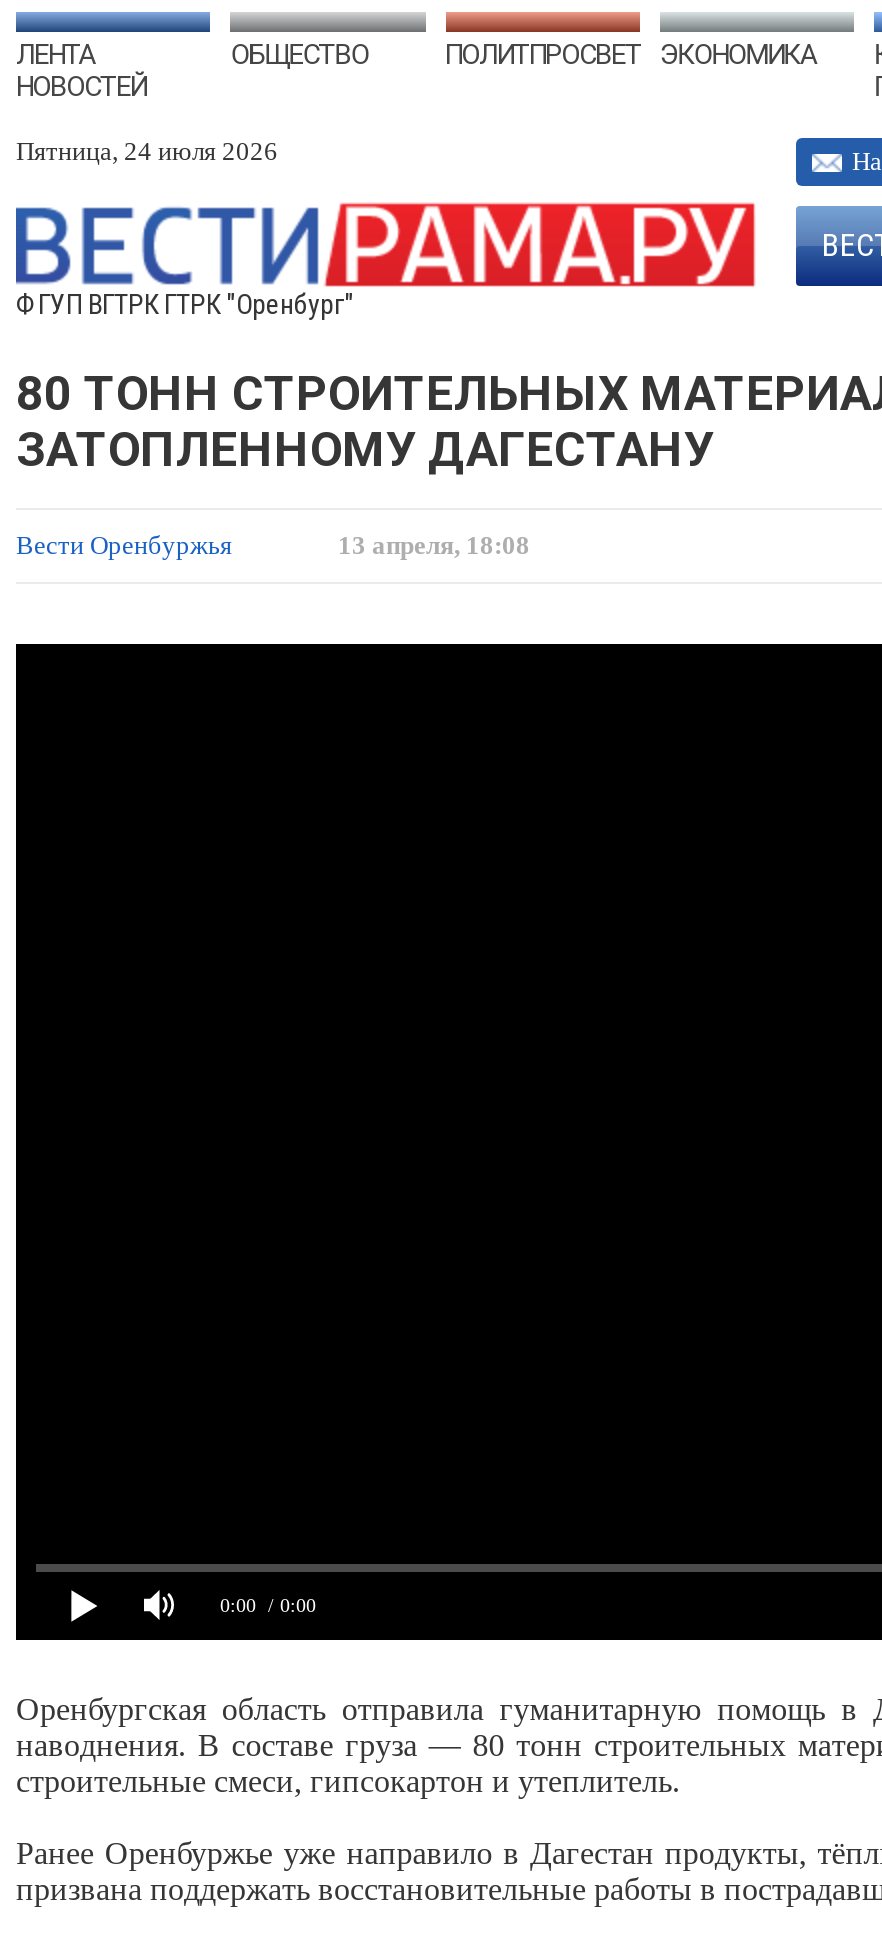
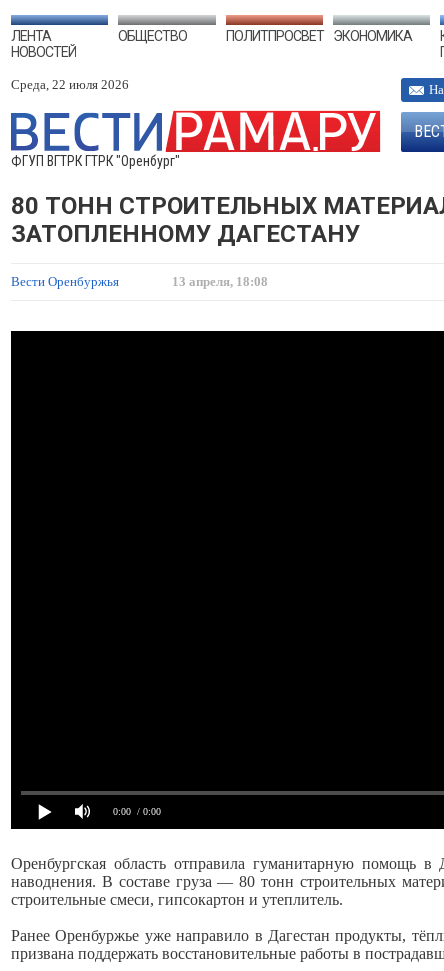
[16,136,278,166] Пятница, 24 июля 2026 -> [11,77,129,92] Среда, 22 июля 2026

